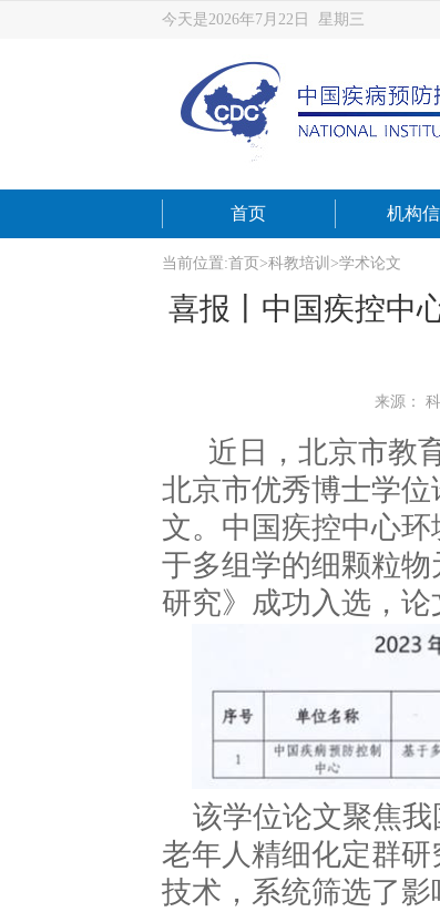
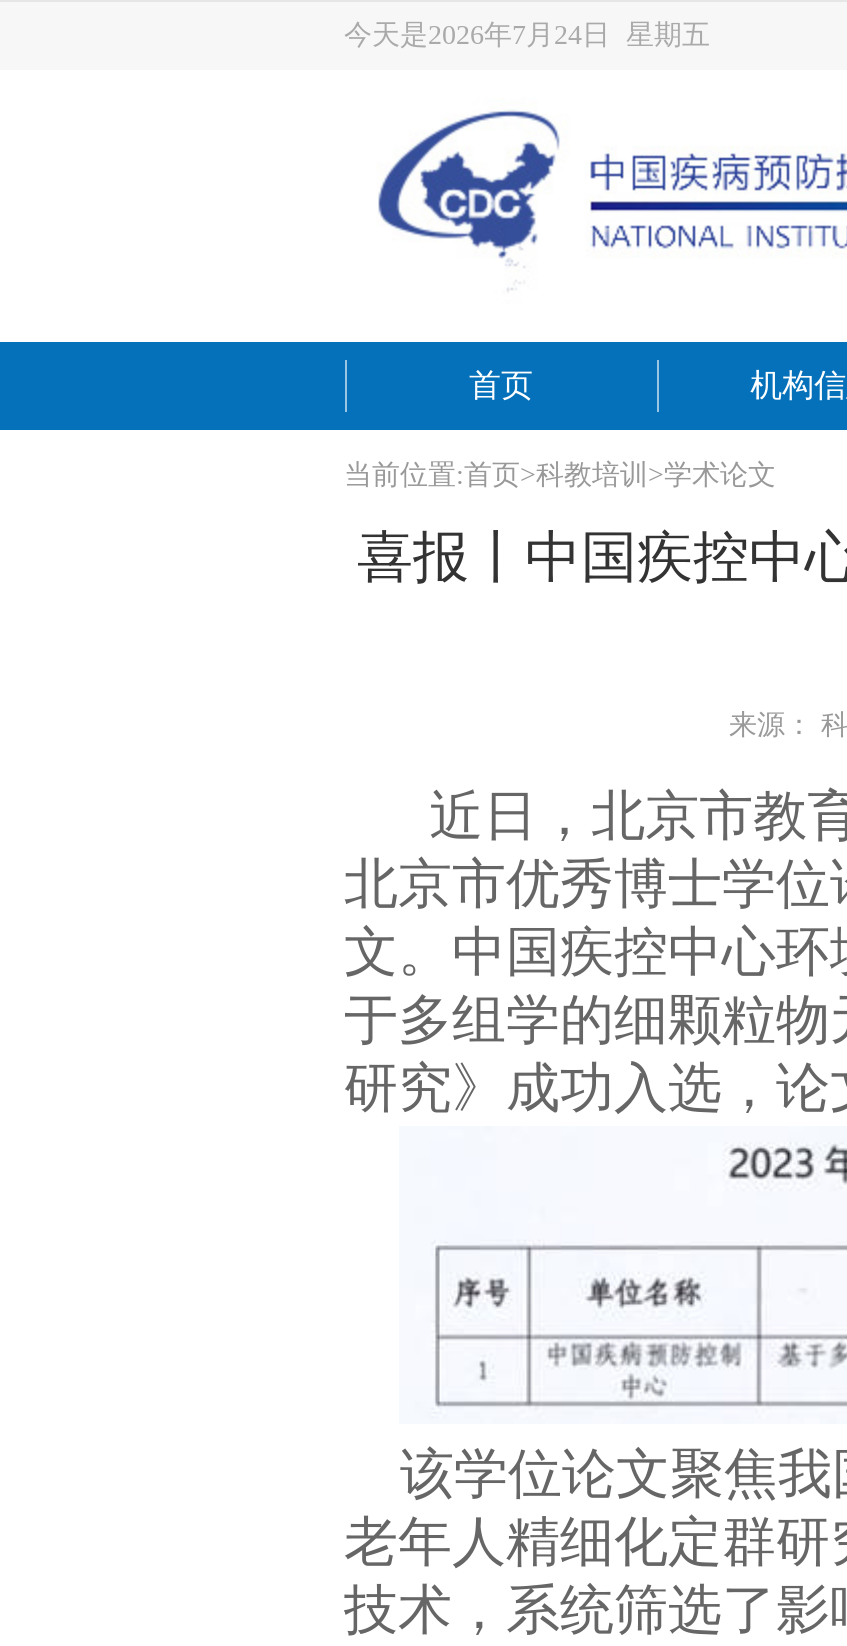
[161,11,364,28] 今天是2026年7月22日 星期三 -> [344,20,710,50] 今天是2026年7月24日 星期五

